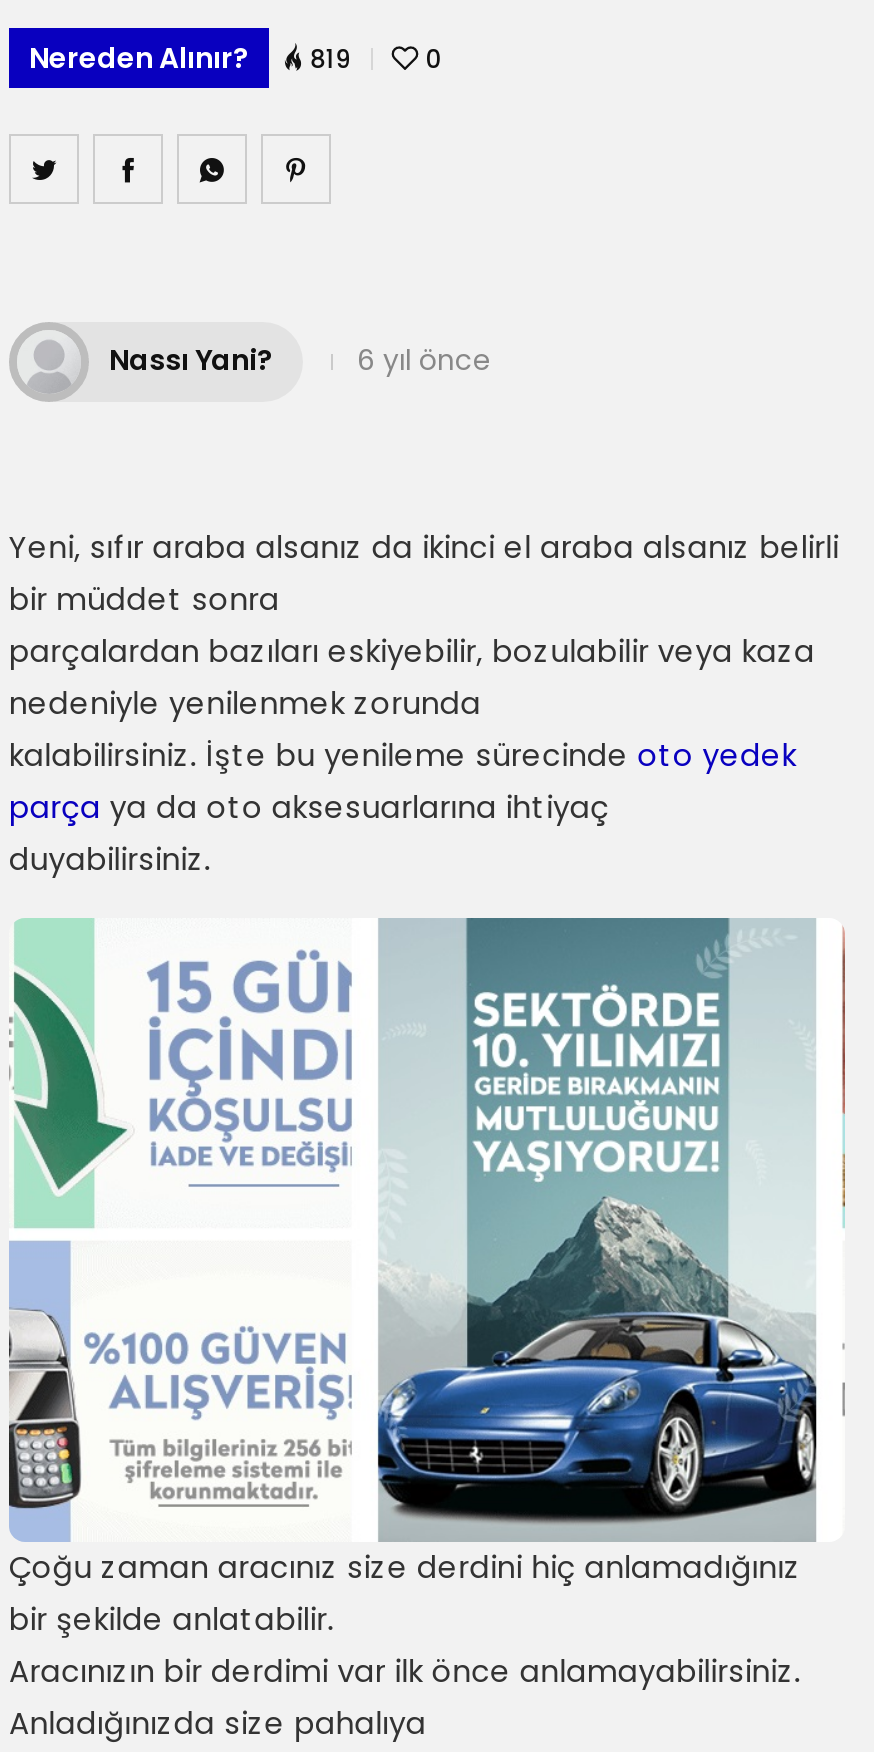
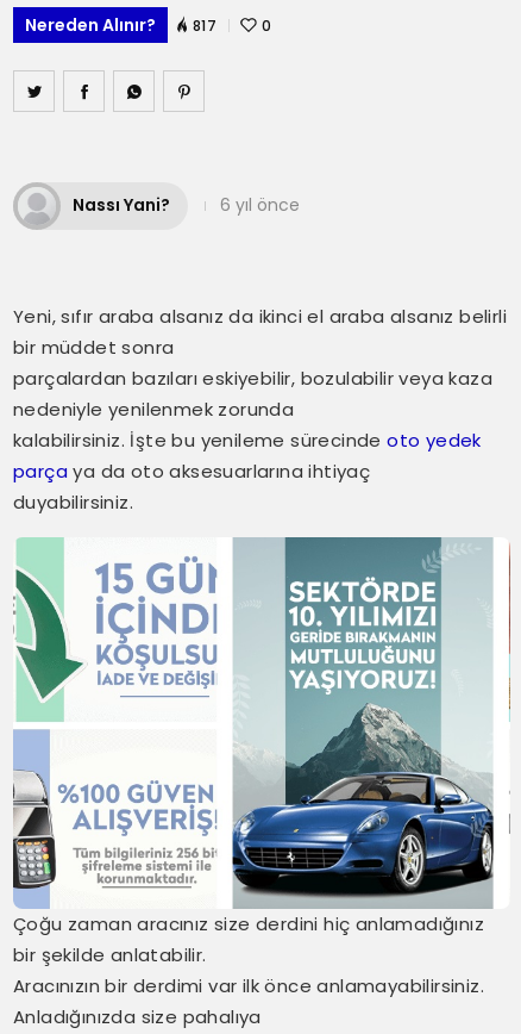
[29,38,443,78] Nereden Alınır? 819 0 -> [25,13,271,37] Nereden Alınır? 817 0

